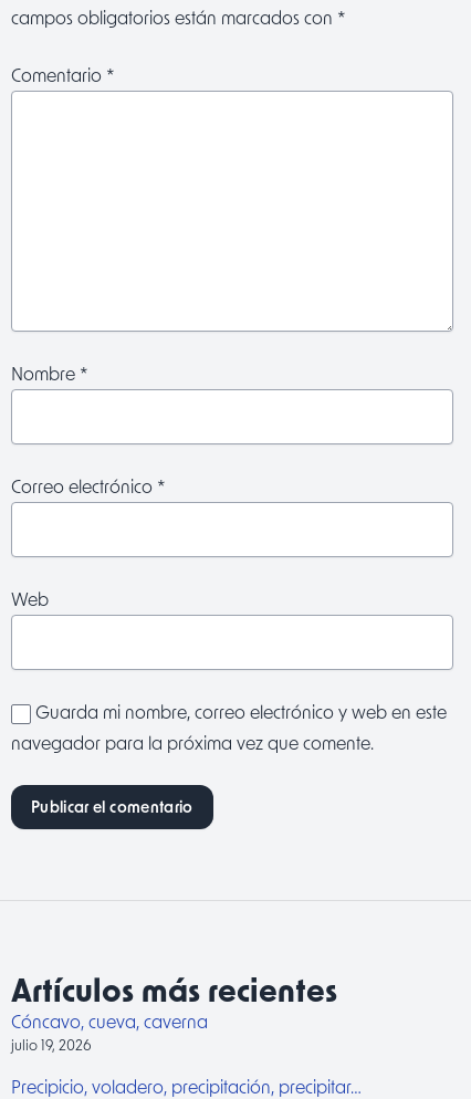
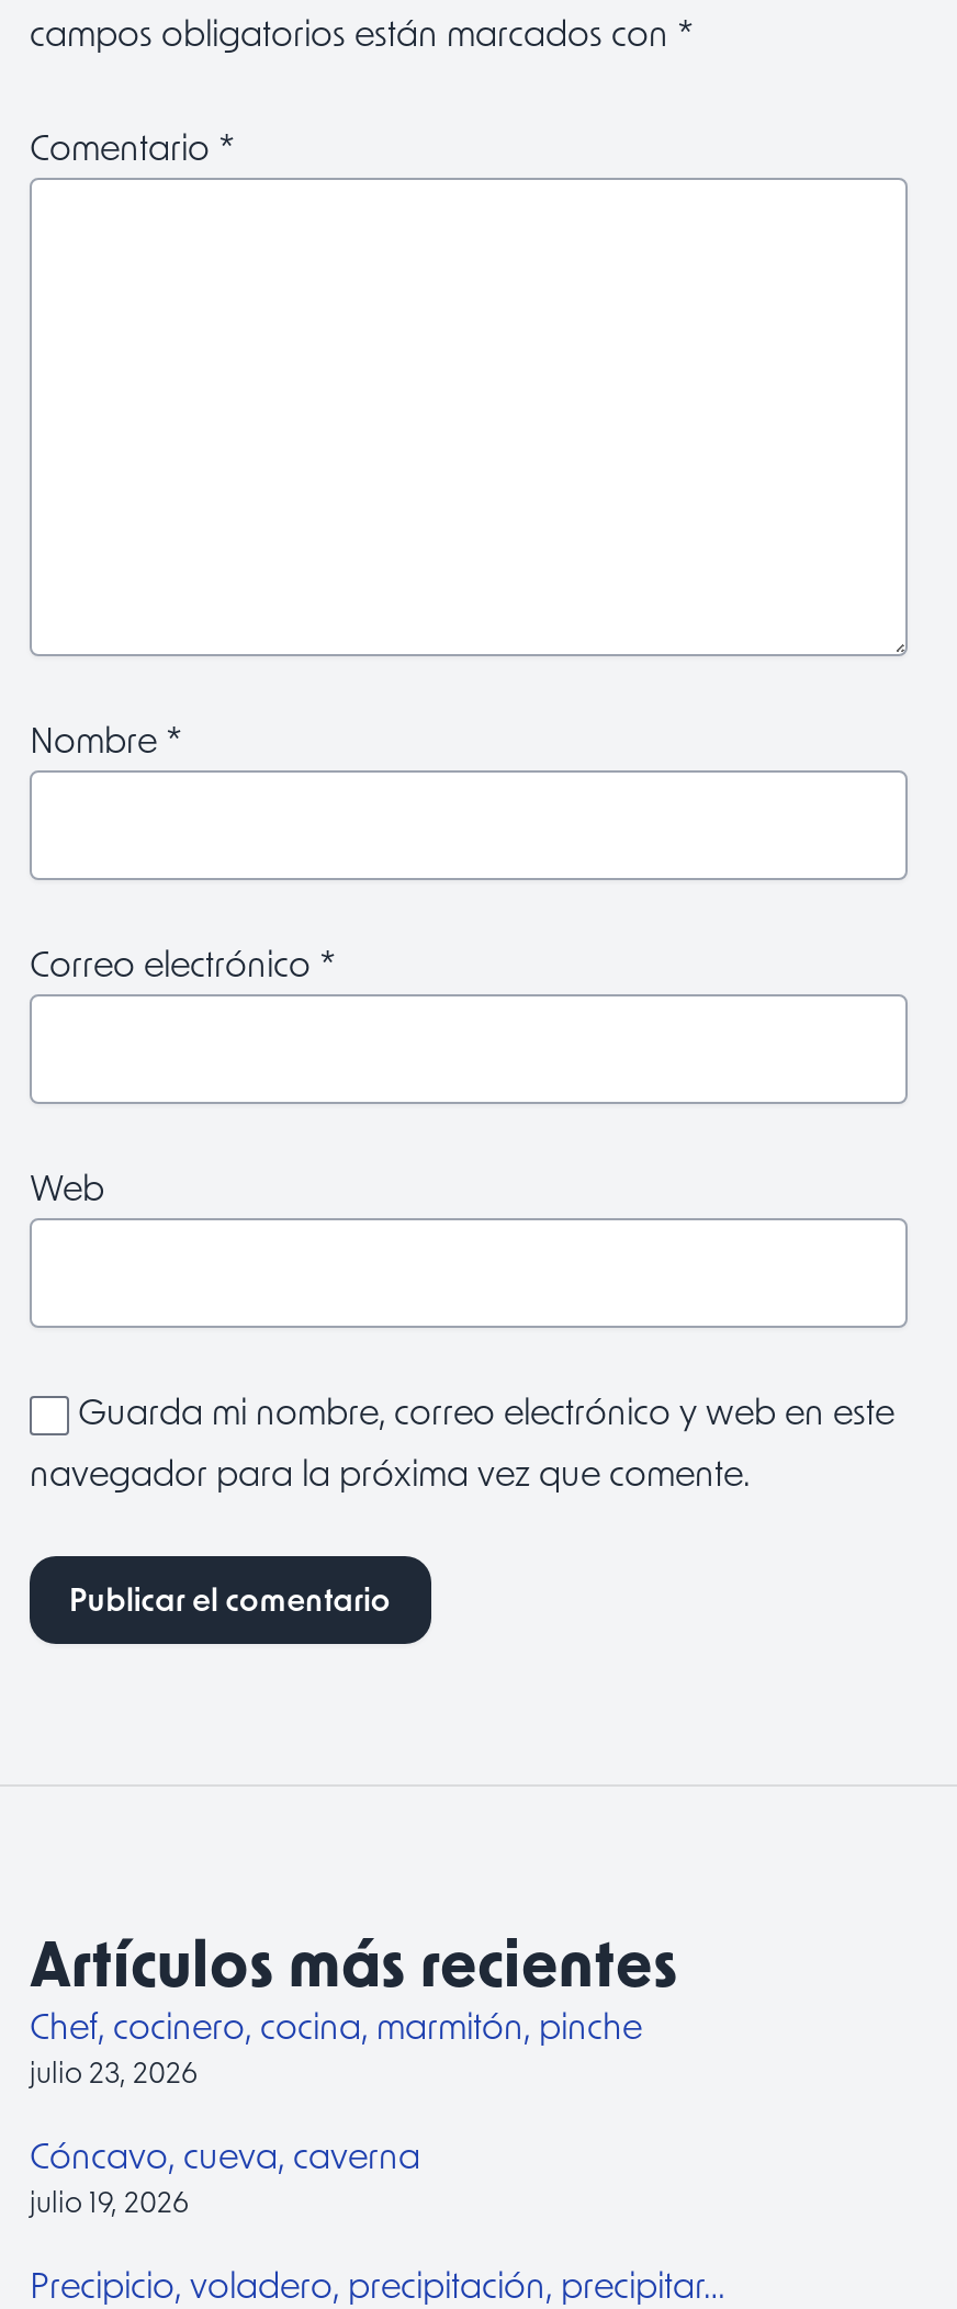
none -> [30,2004,642,2090] Chef, cocinero, cocina, marmitón, pinche | julio 23, 2026

